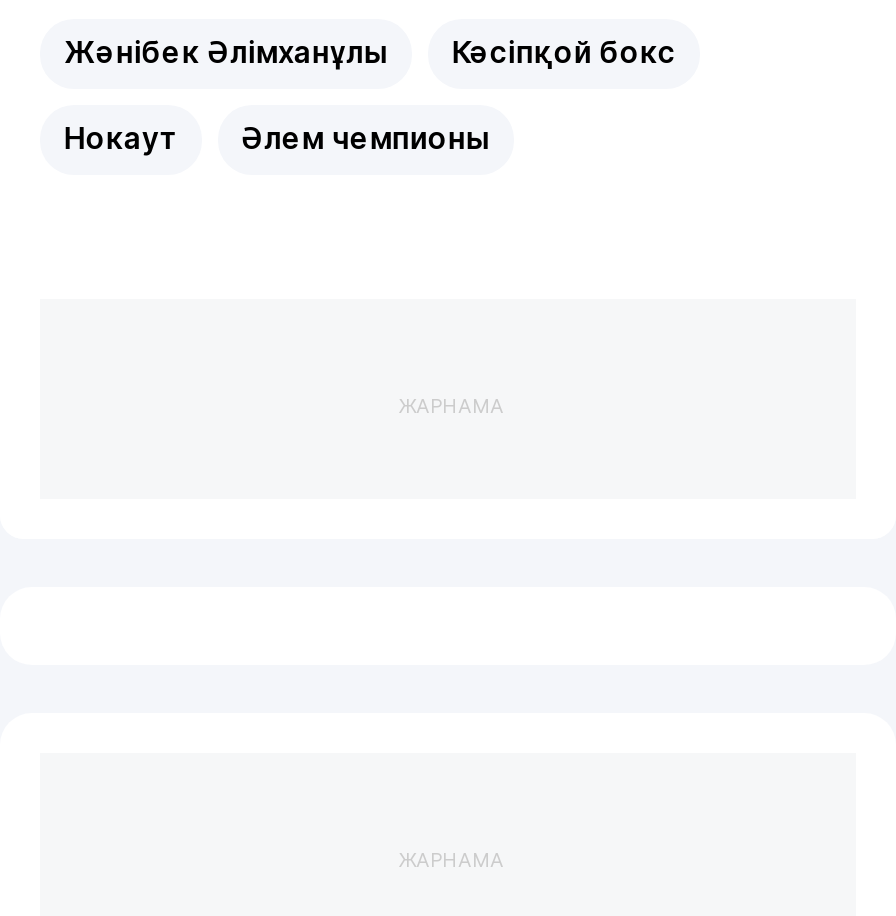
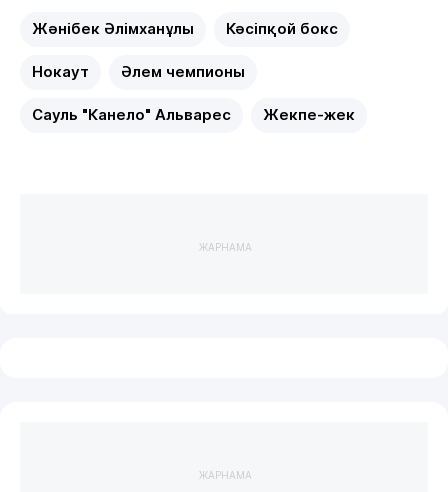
none -> [32,106,355,124] Сауль "Канело" Альварес | Жекпе-жек

